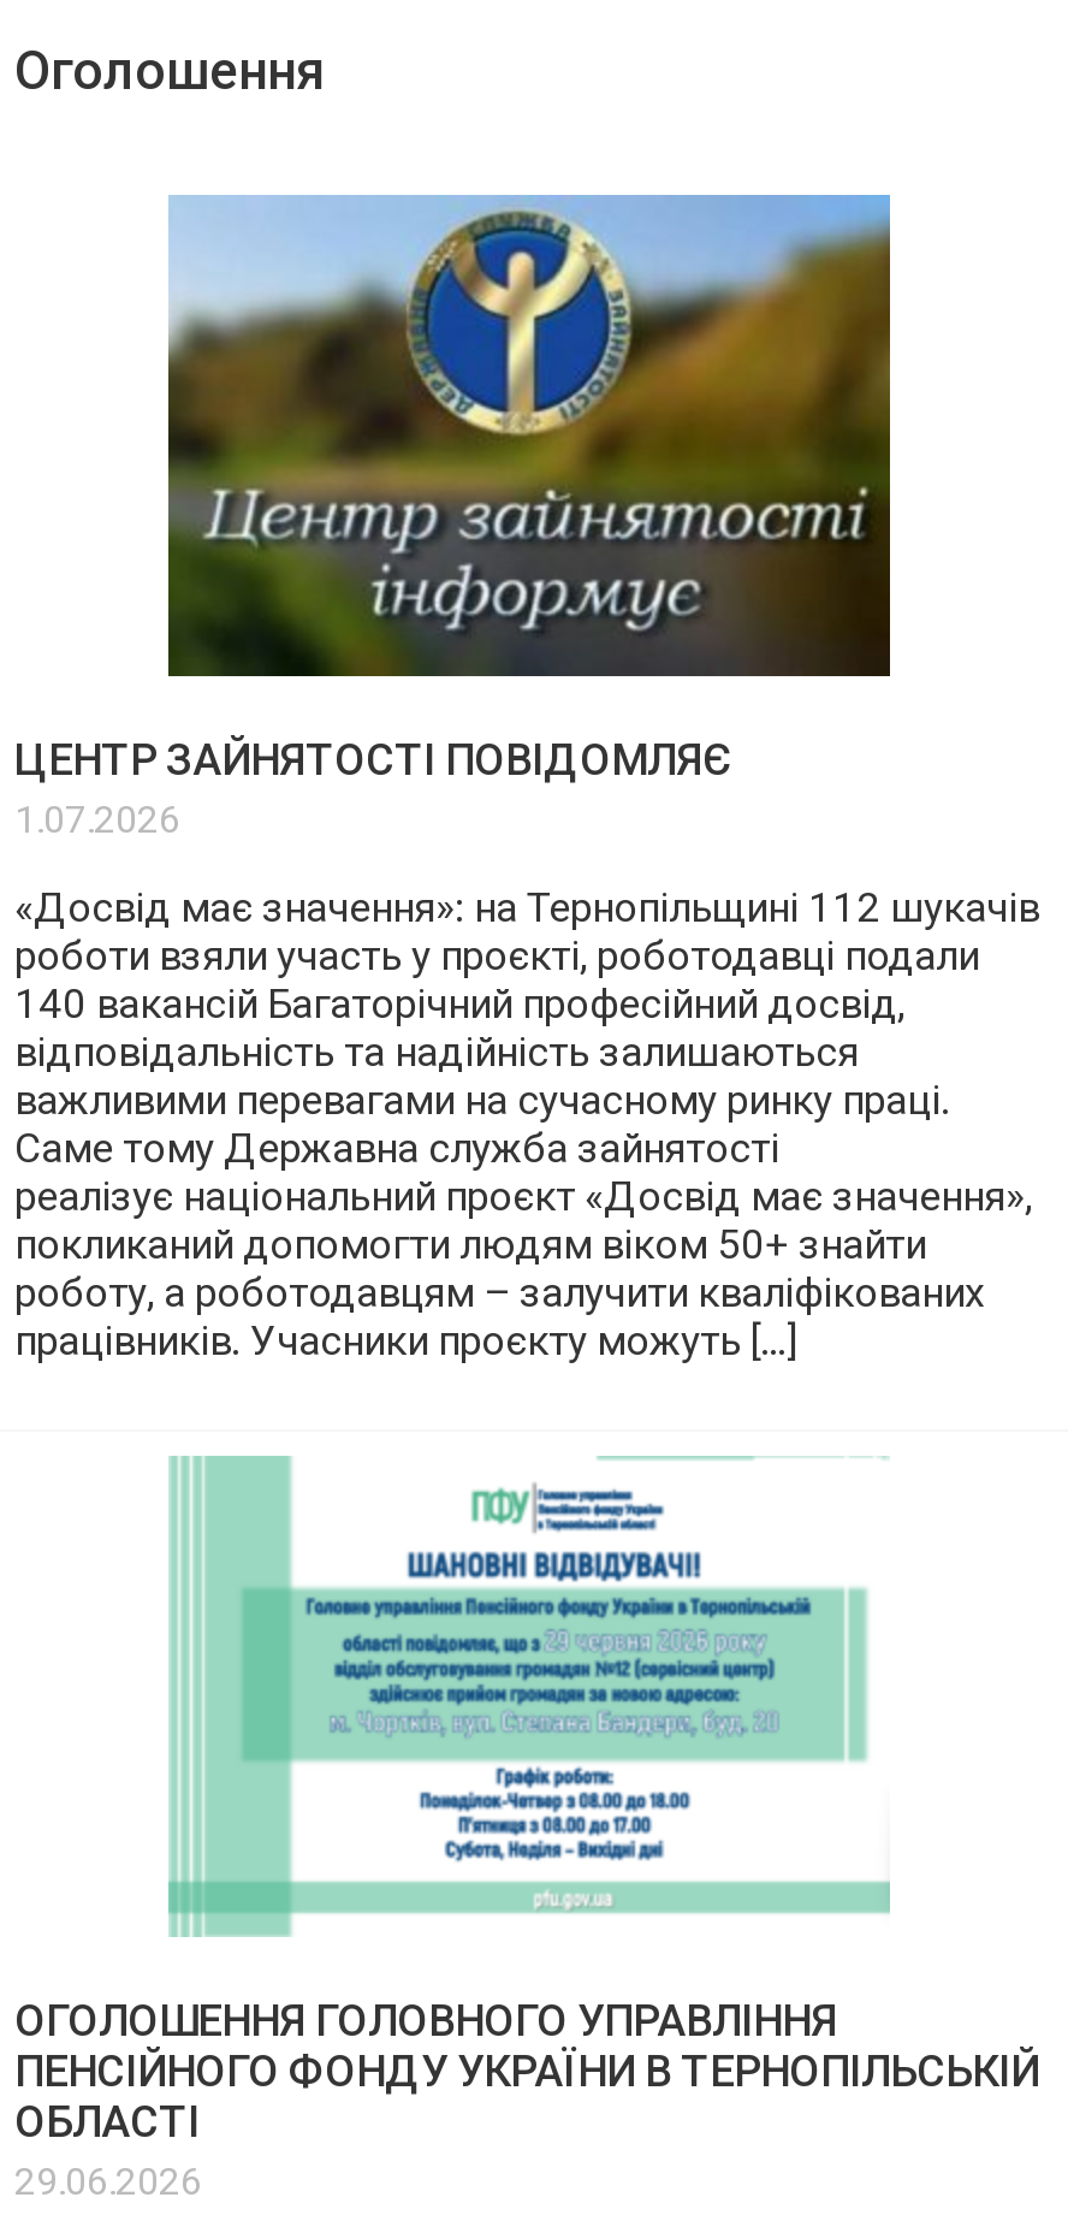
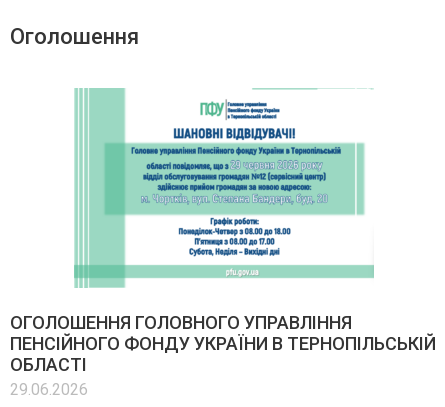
[14,193,1039,1363] [image] | ЦЕНТР ЗАЙНЯТОСТІ ПОВІДОМЛЯЄ | 1.07.2026 | «Досвід має значення»: на Тернопільщині 112 шукачів | роботи взяли участь у проєкті, роботодавці подали | 140 вакансій Багаторічний професійний досвід, | відповідальність та надійність залишаються | важливими перевагами на сучасному ринку праці. | Саме тому Державна служба зайнятості | реалізує національний проєкт «Досвід має значення», | покликаний допомогти людям віком 50+ знайти | роботу, а роботодавцям – залучити кваліфікованих | працівників. Учасники проєкту можуть […] -> none

